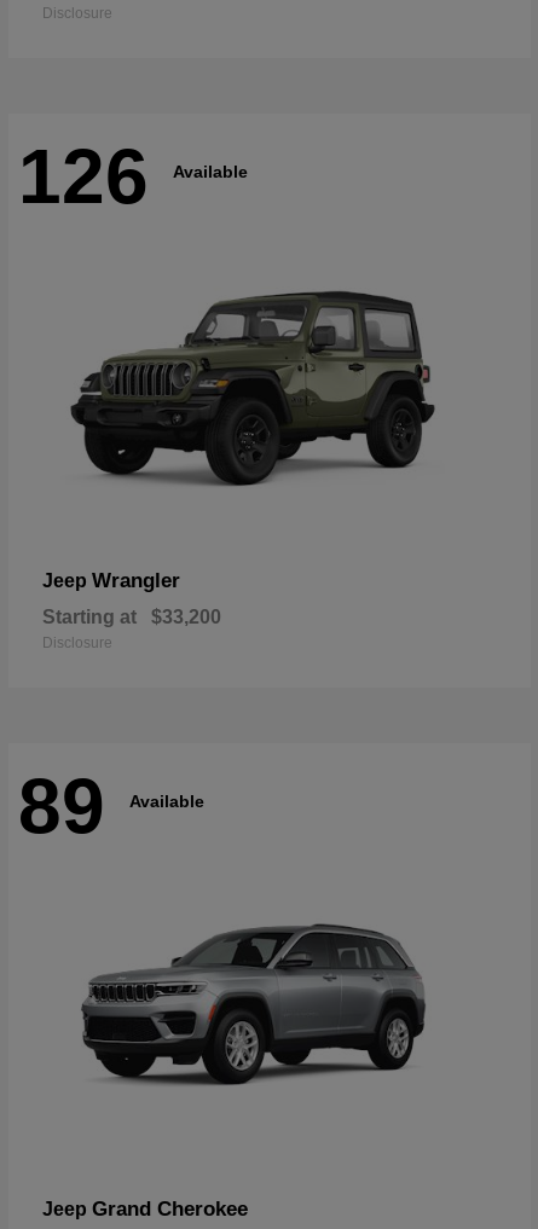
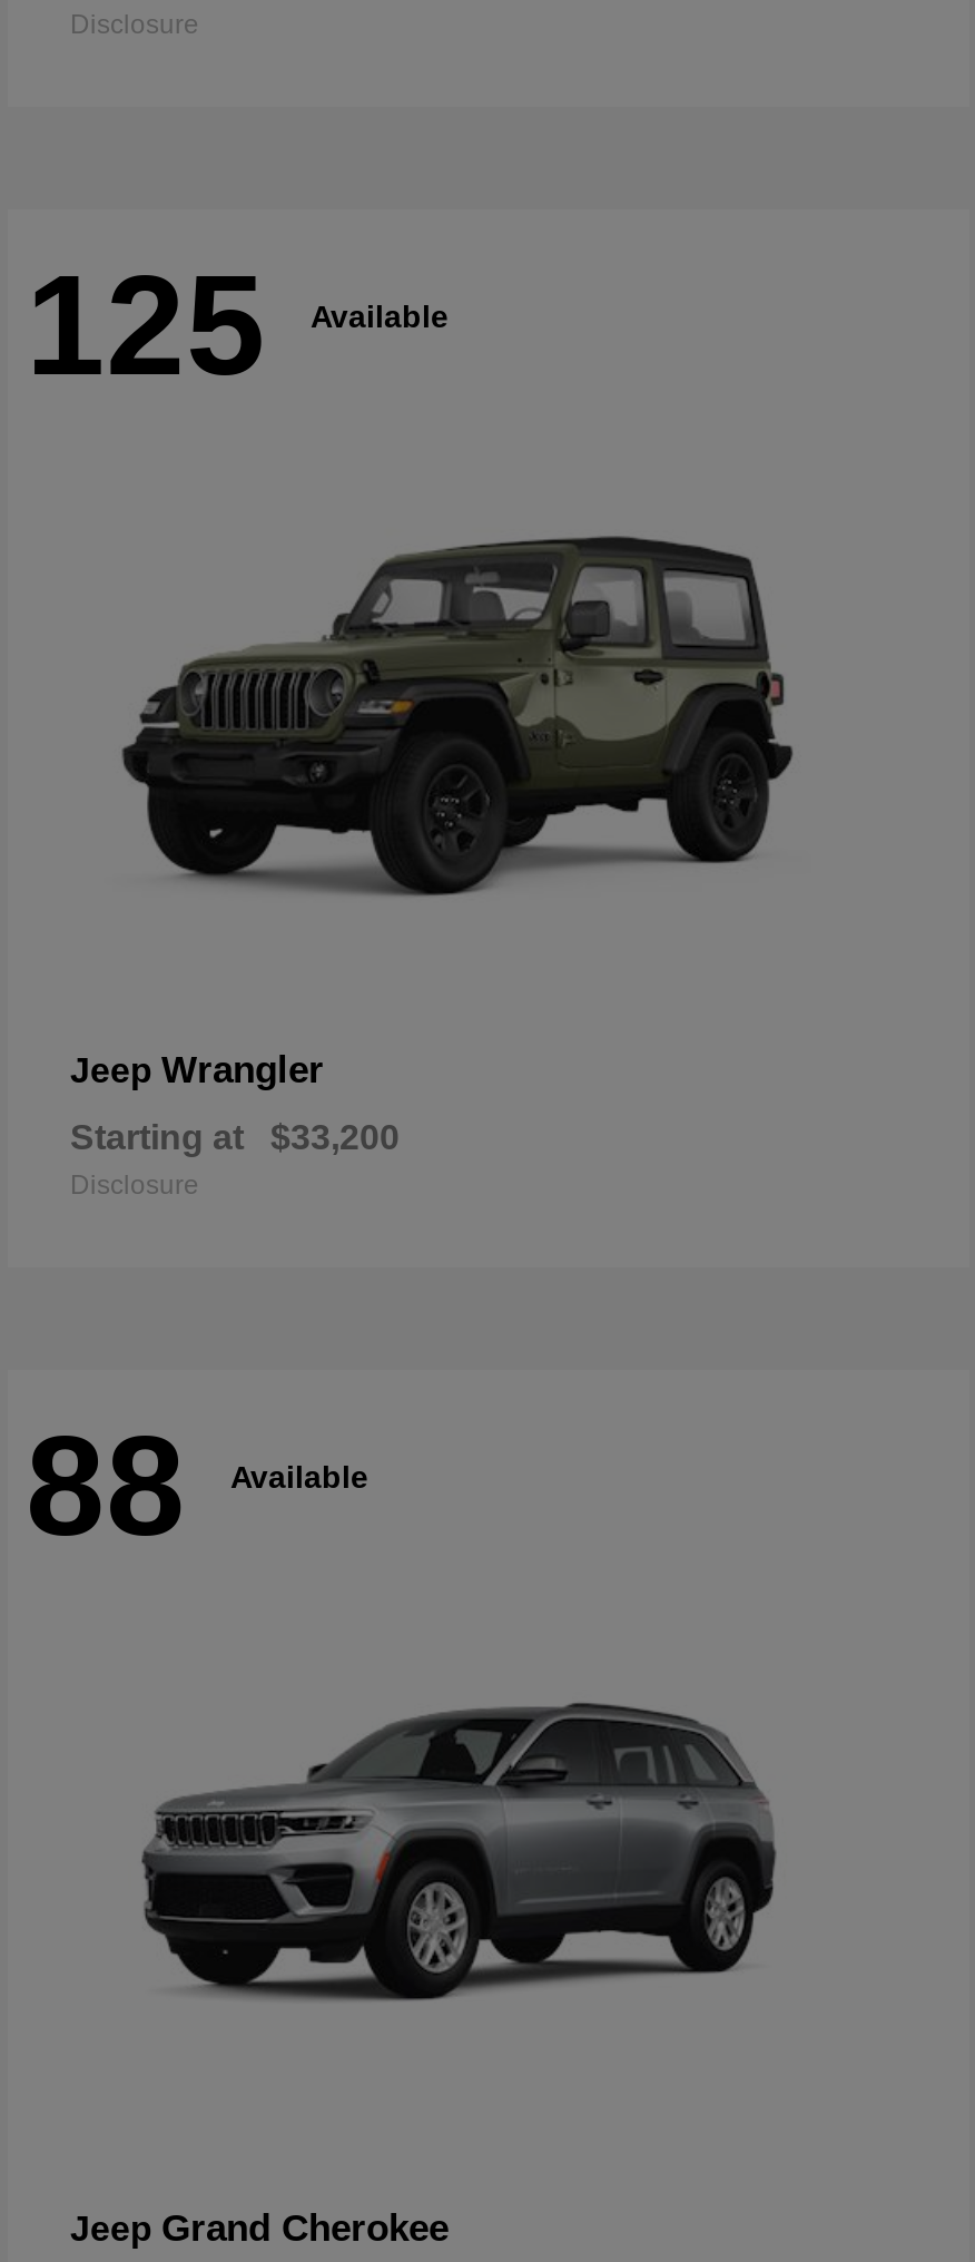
[18,133,248,220] 126 Available -> [26,246,449,406] 125 Available
[18,763,204,850] 89 Available -> [26,1406,368,1566] 88 Available

